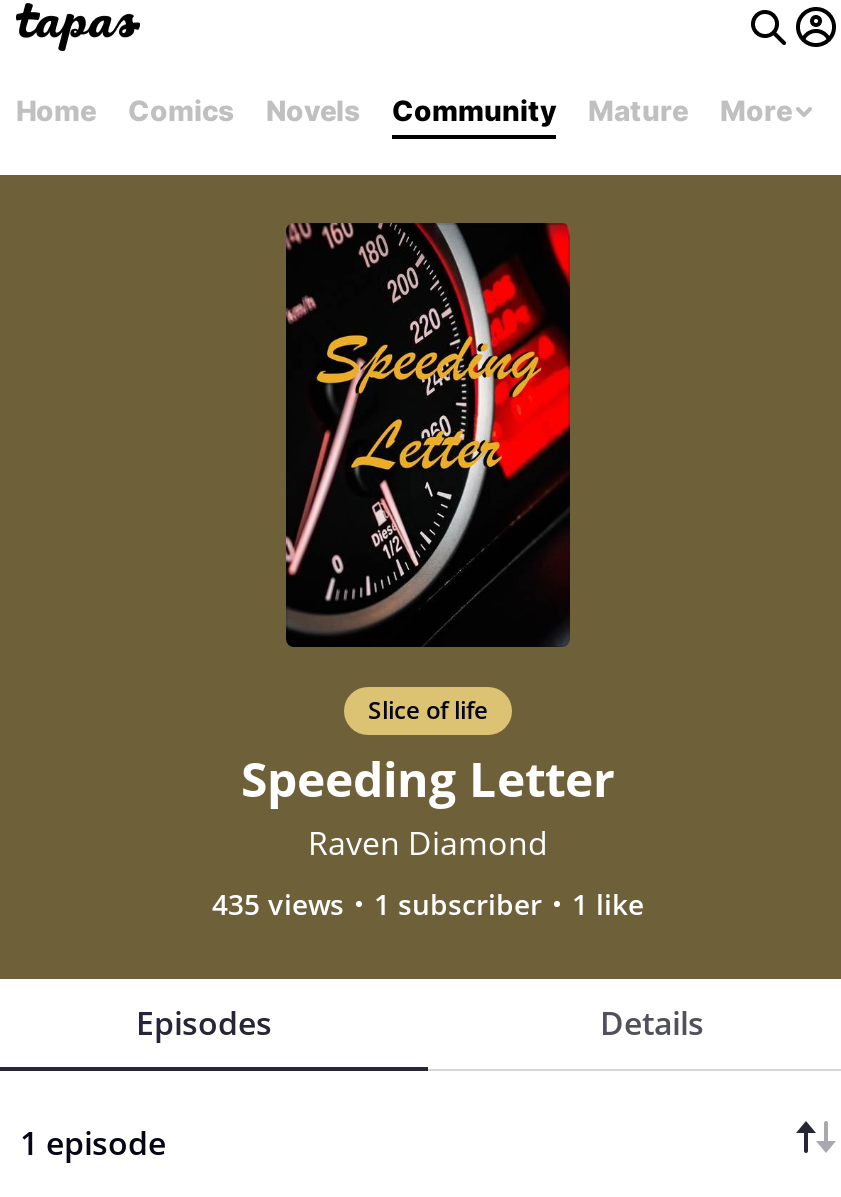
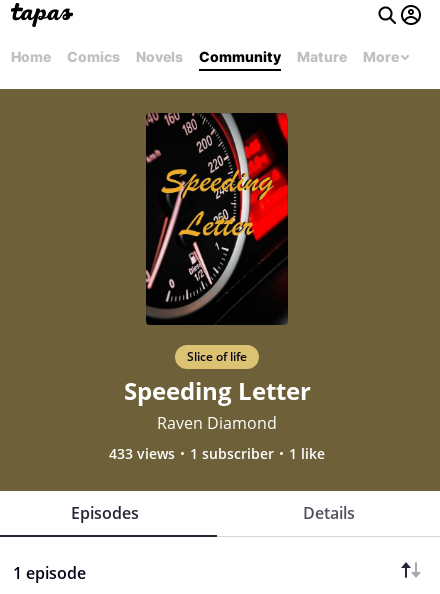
[212,885,644,923] 435 views 1 subscriber 1 like -> [109,444,325,463] 433 views 1 subscriber 1 like

